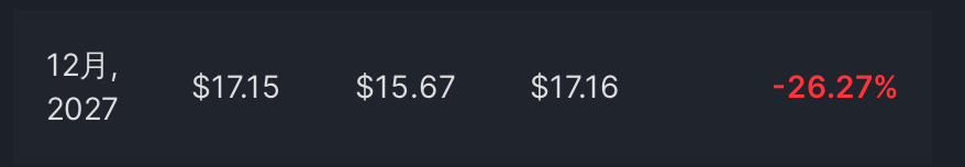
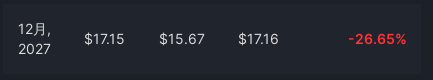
[772,66,899,103] -26.27% -> [347,29,406,46] -26.65%

